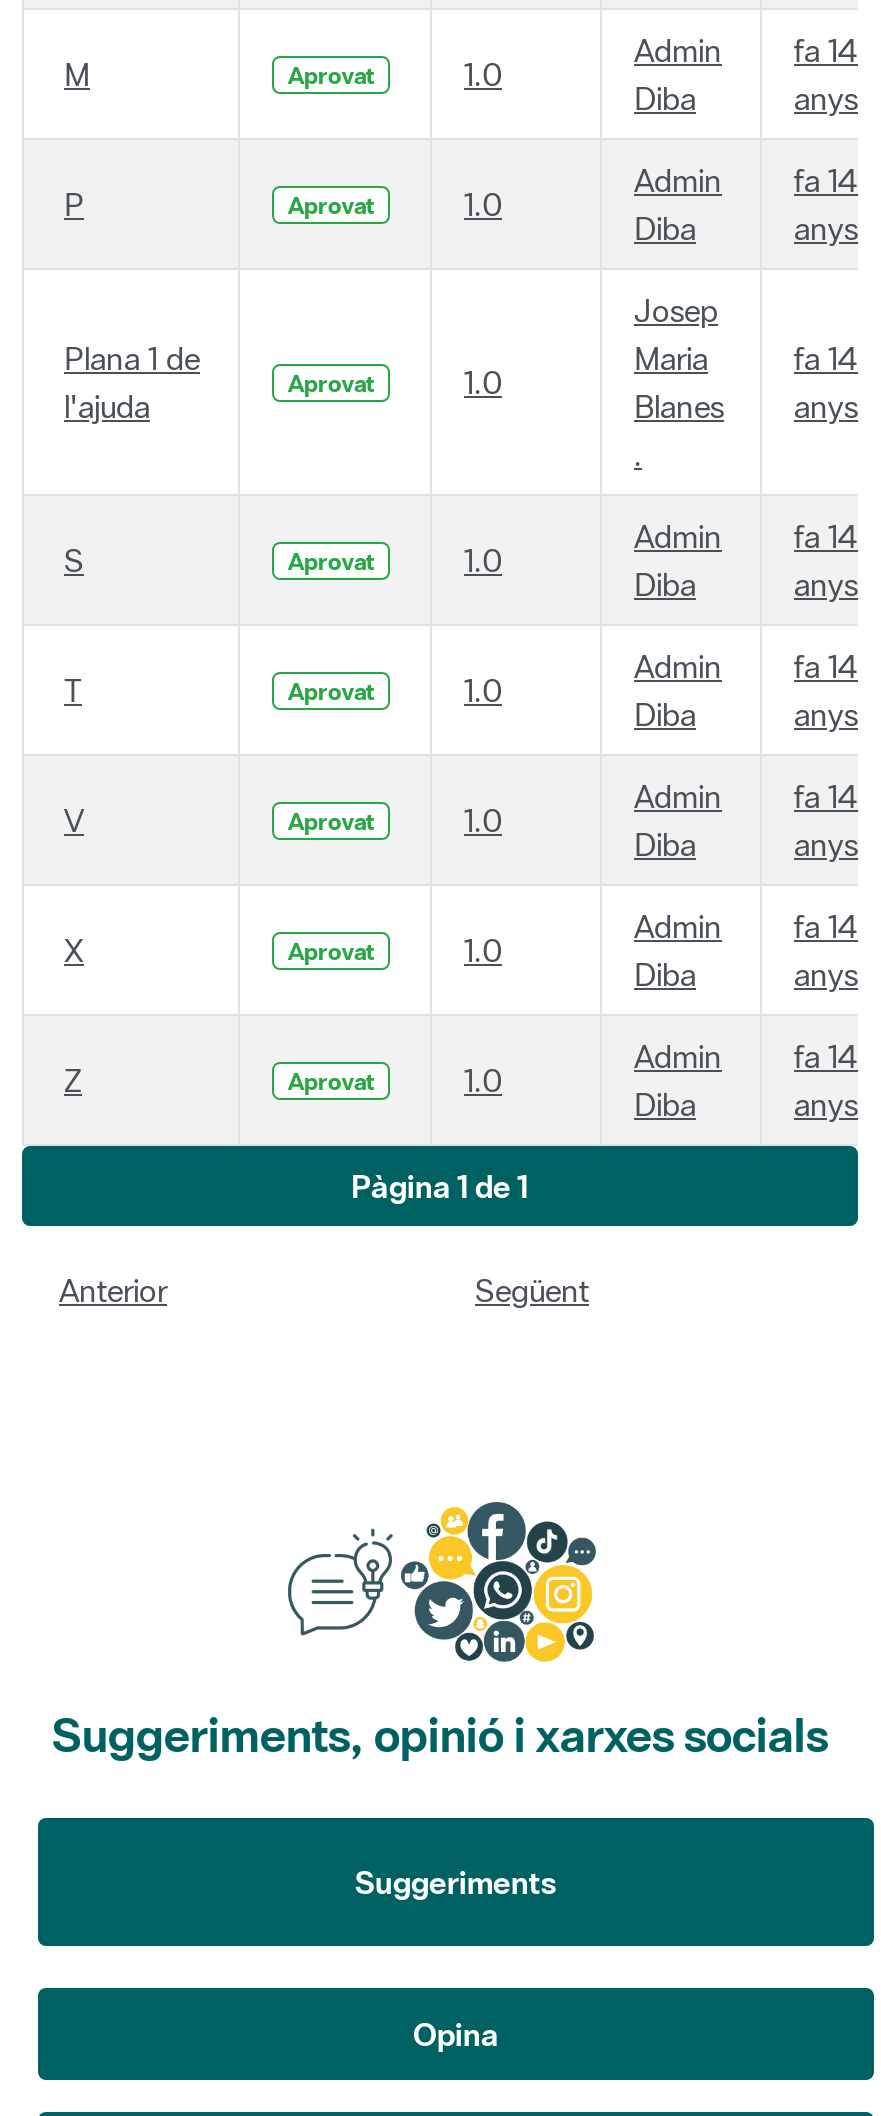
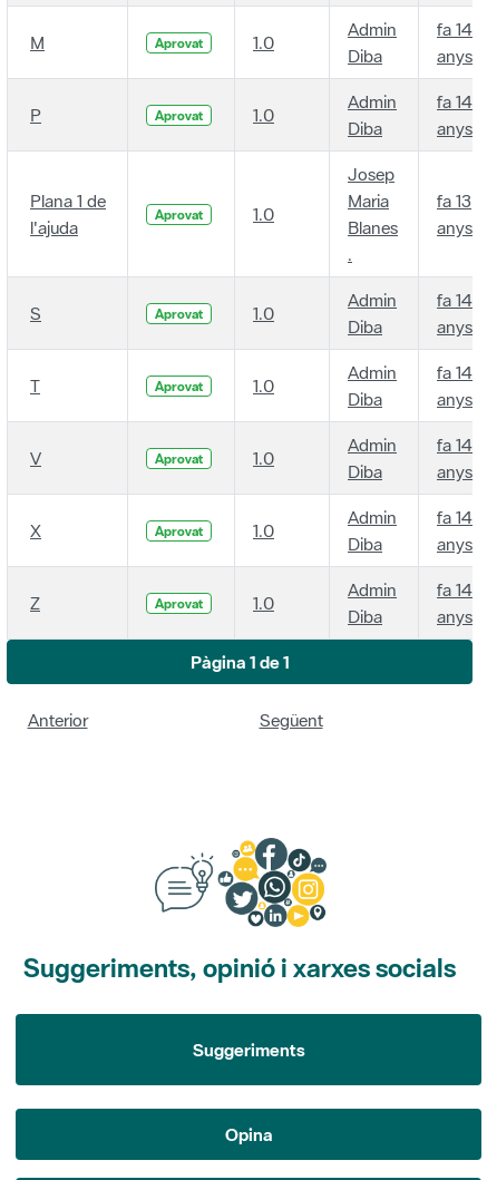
[794,338,858,378] fa 14 -> [437,189,471,212] fa 13

